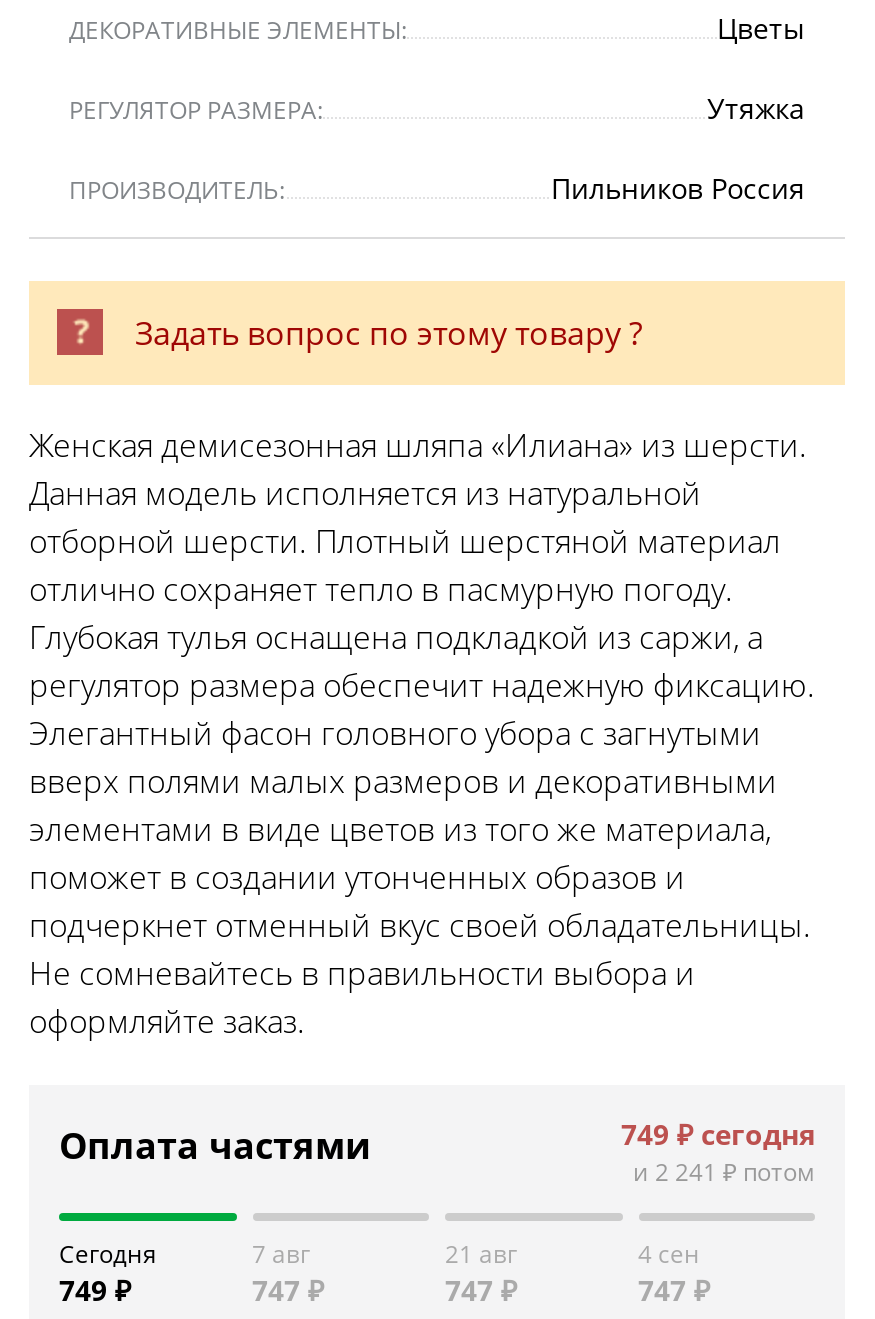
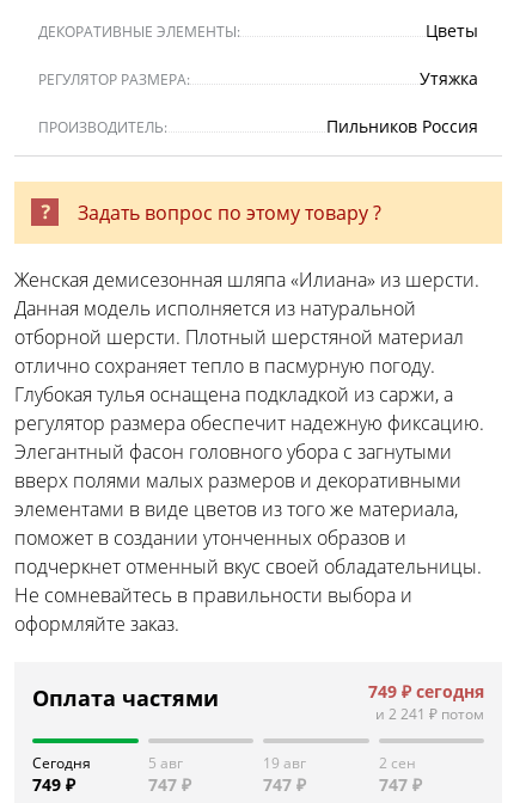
[252,1236,310,1270] 7 авг -> [148,752,182,773] 5 авг
[445,1236,517,1270] 21 авг -> [263,752,306,773] 19 авг
[638,1236,700,1270] 4 сен -> [378,752,415,773] 2 сен

